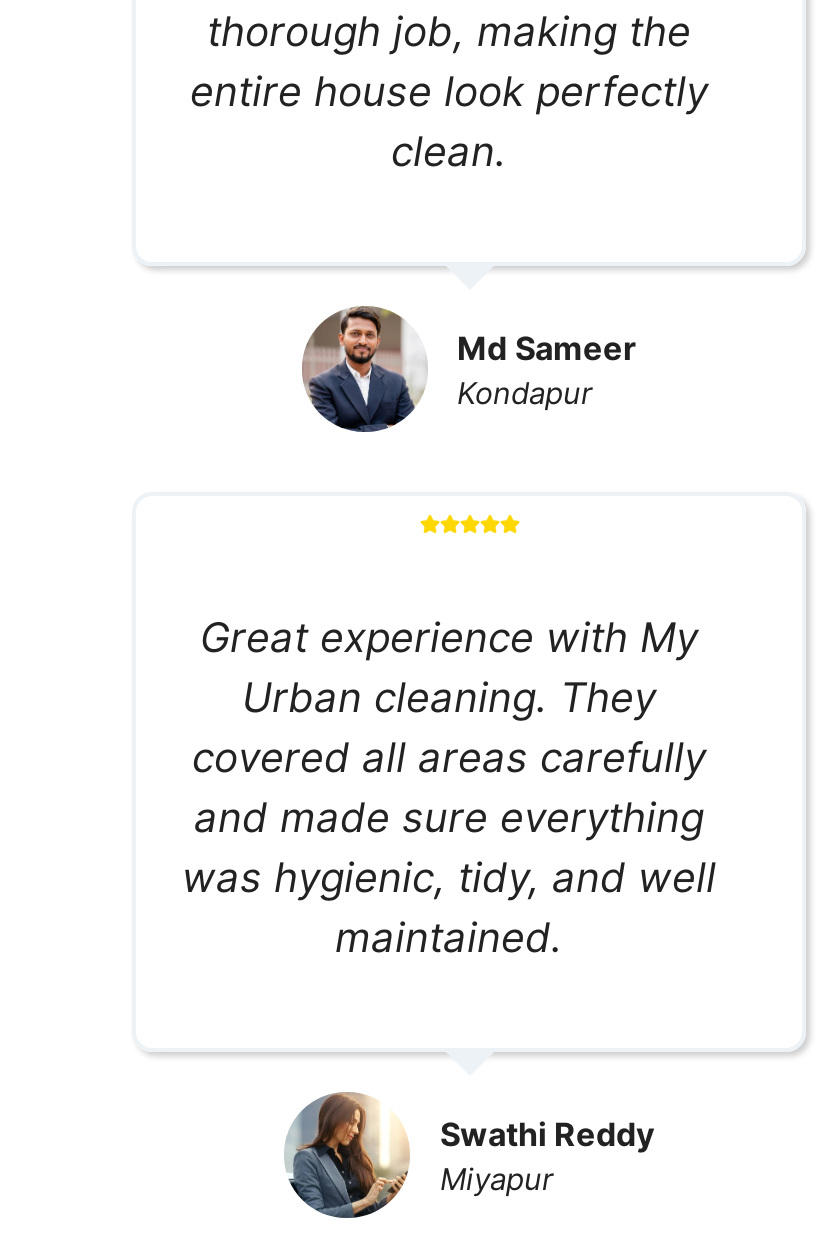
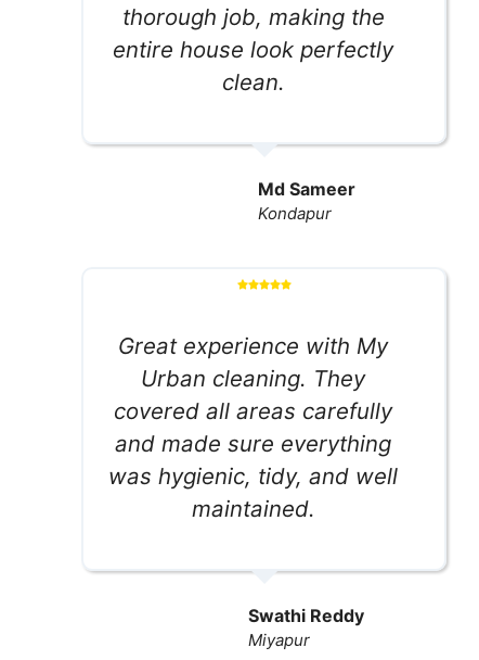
[300,304,428,434] [image] -> none
[284,1090,412,1220] [image] -> none

